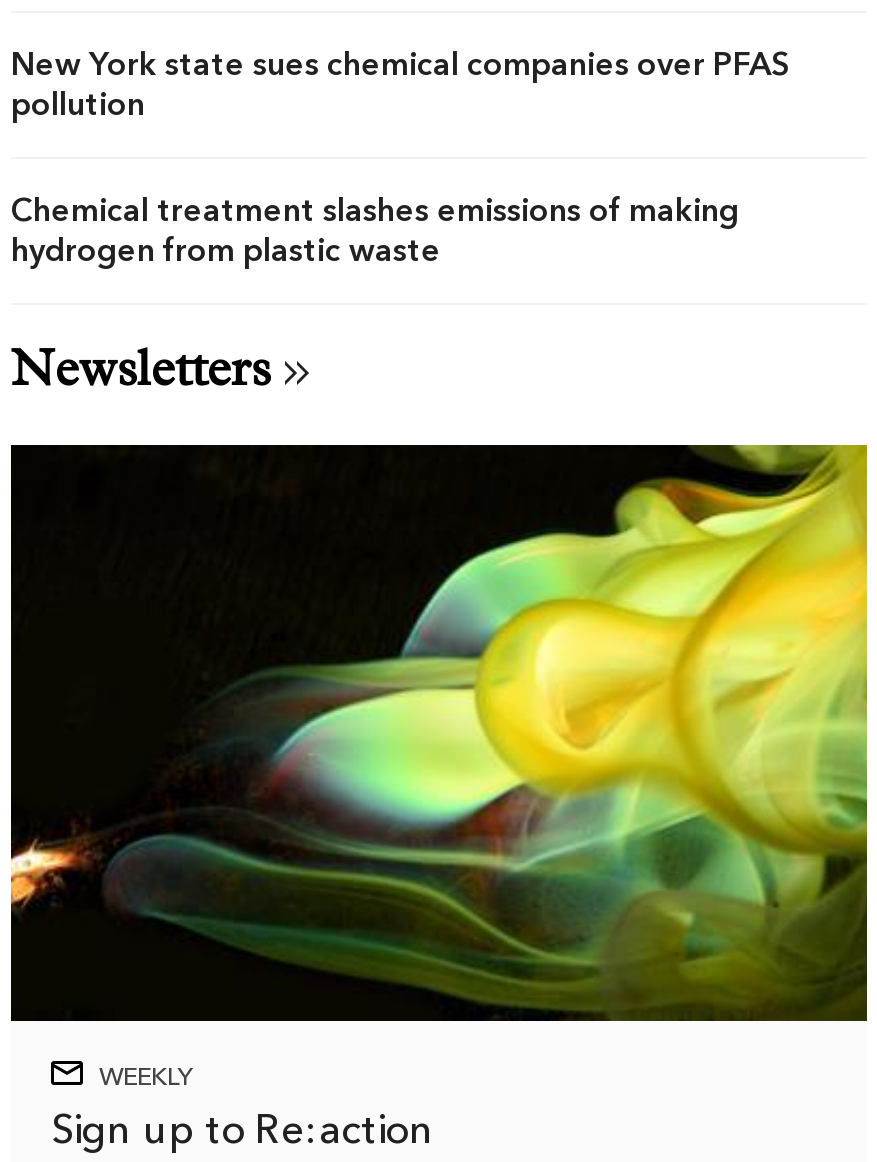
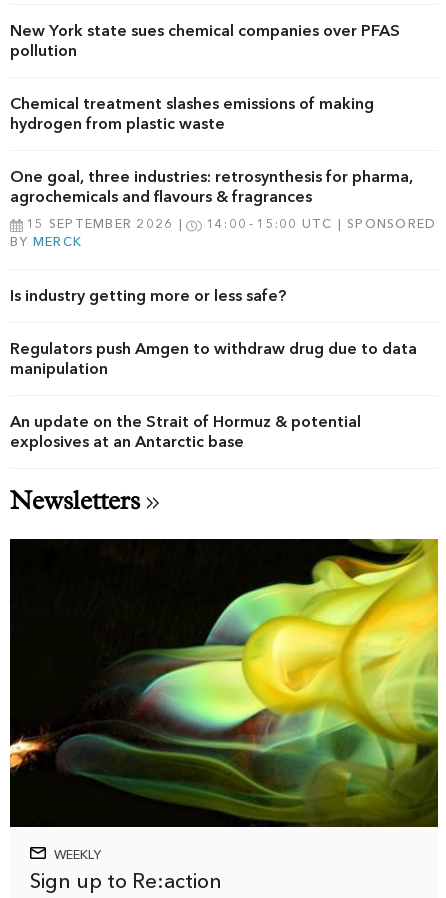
none -> [10,167,436,451] One goal, three industries: retrosynthesis for pharma, | agrochemicals and flavours & fragrances | 15 SEPTEMBER 2026 | 14:00 | 15:00 UTC | SPONSORED | BY MERCK | Is industry getting more or less safe? | Regulators push Amgen to withdraw drug due to data | manipulation | An update on the Strait of Hormuz & potential | explosives at an Antarctic base

